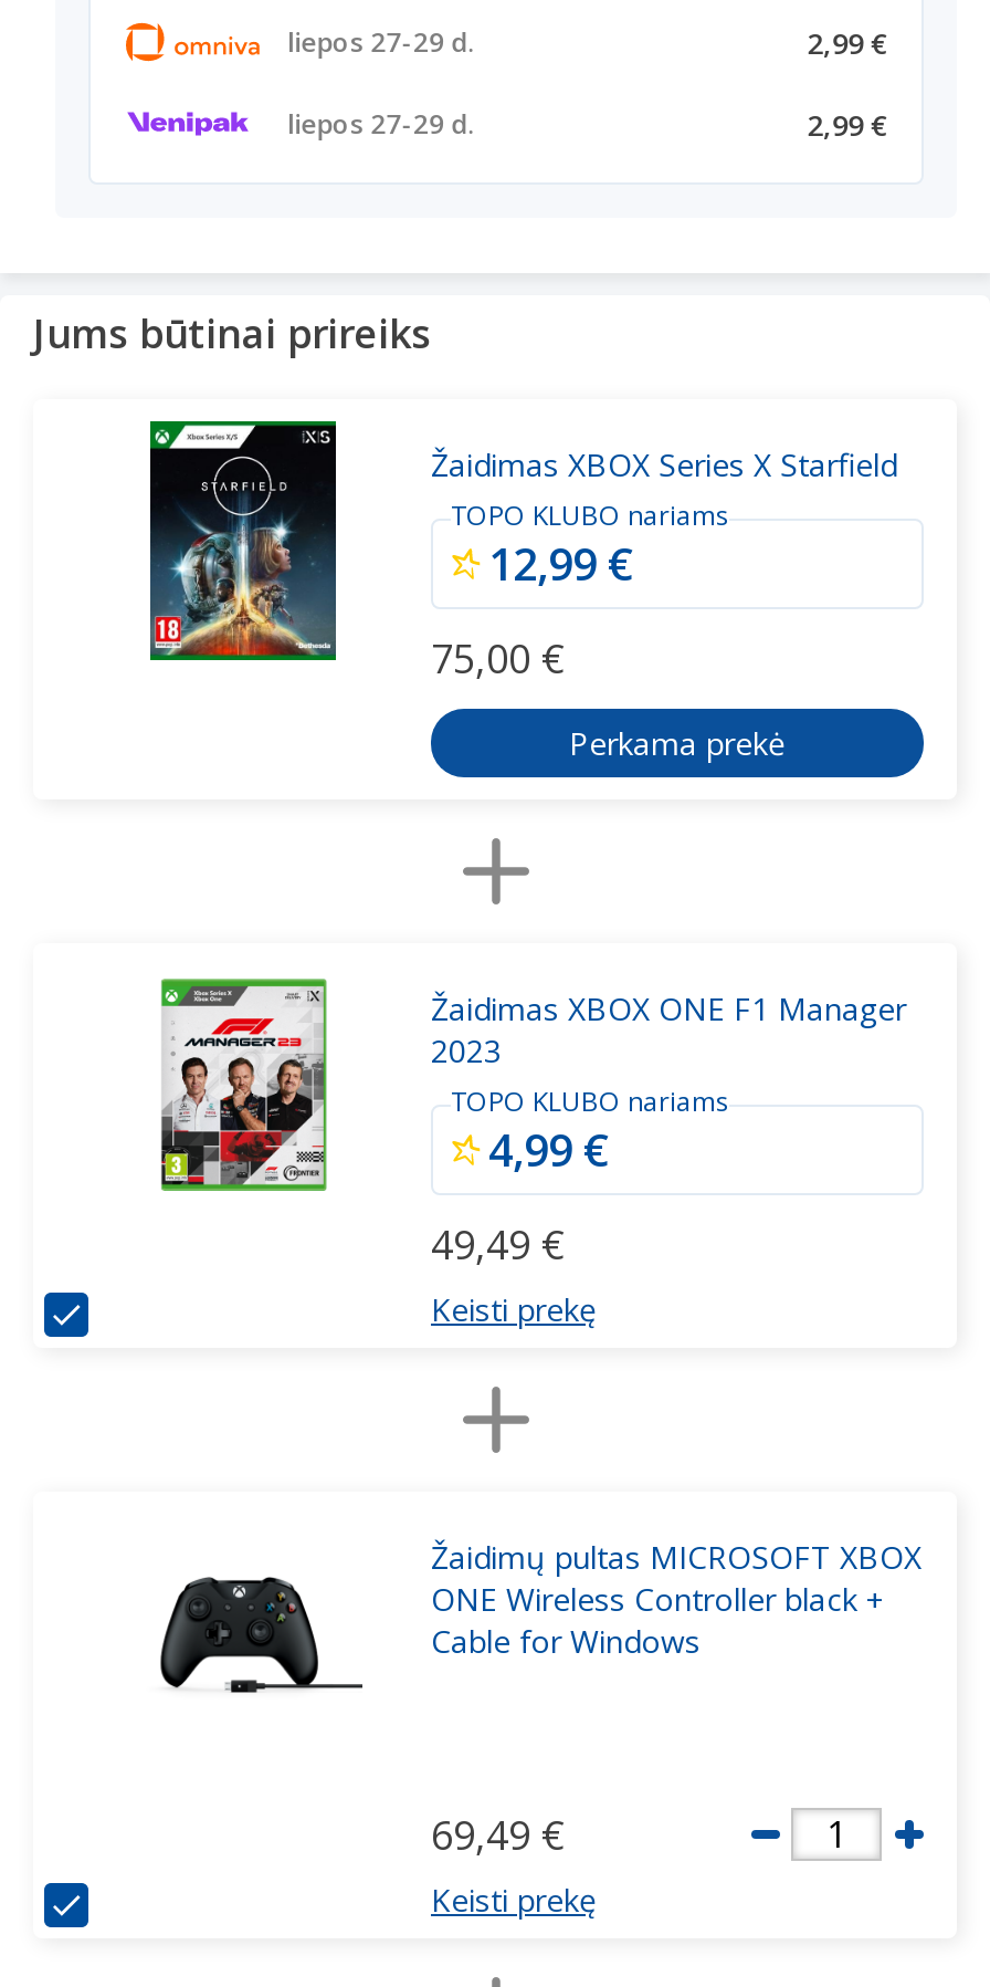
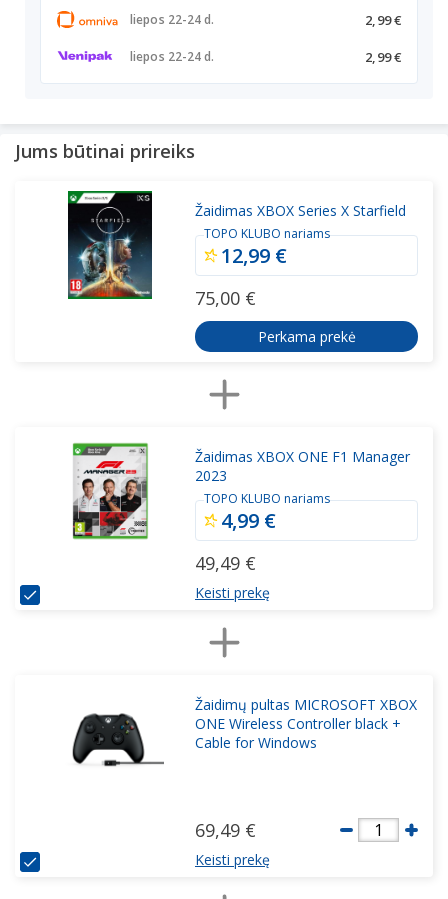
[287,23,474,61] liepos 27-29 d. -> [130,11,214,28] liepos 22-24 d.
[287,105,474,143] liepos 27-29 d. -> [130,48,214,65] liepos 22-24 d.

